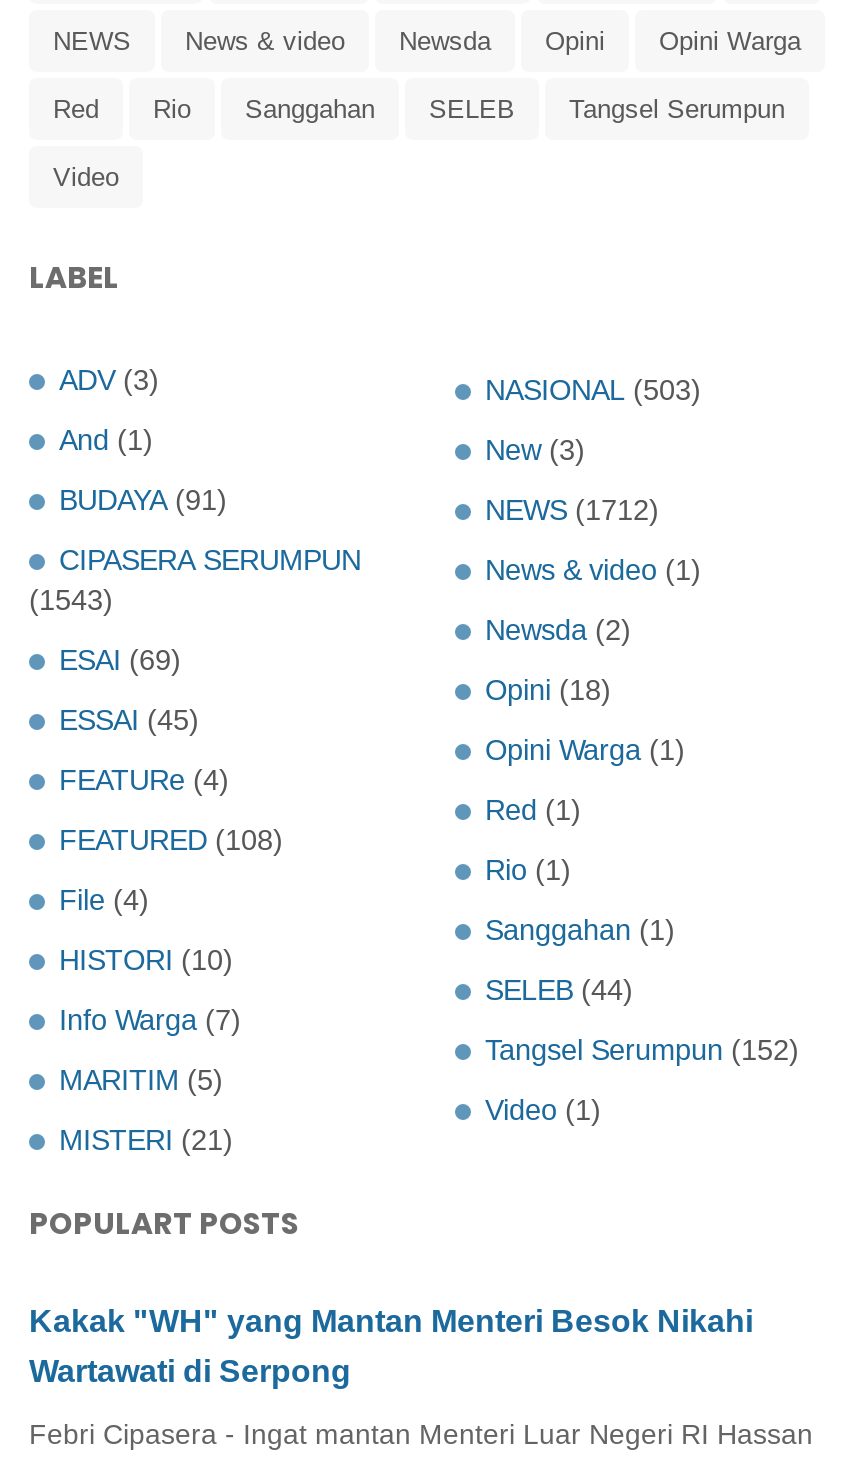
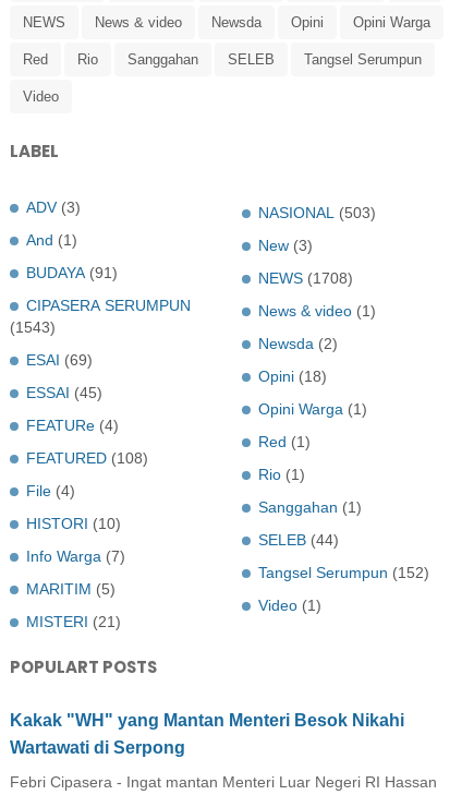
[485,494,659,526] NEWS (1712) -> [258,269,353,287] NEWS (1708)

